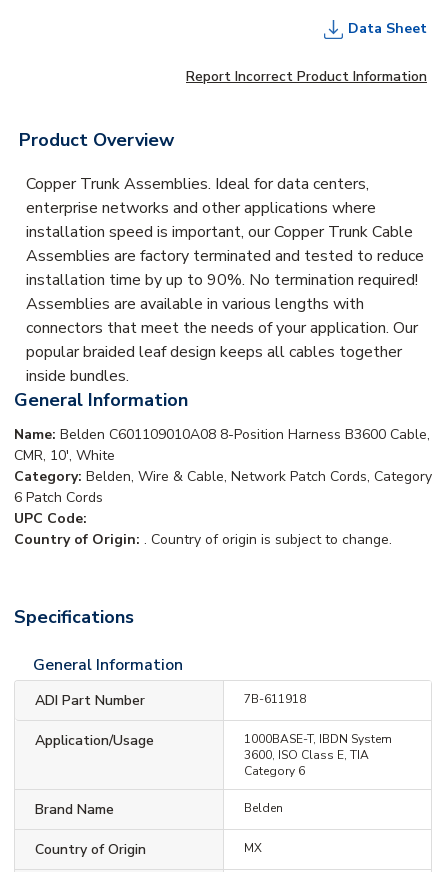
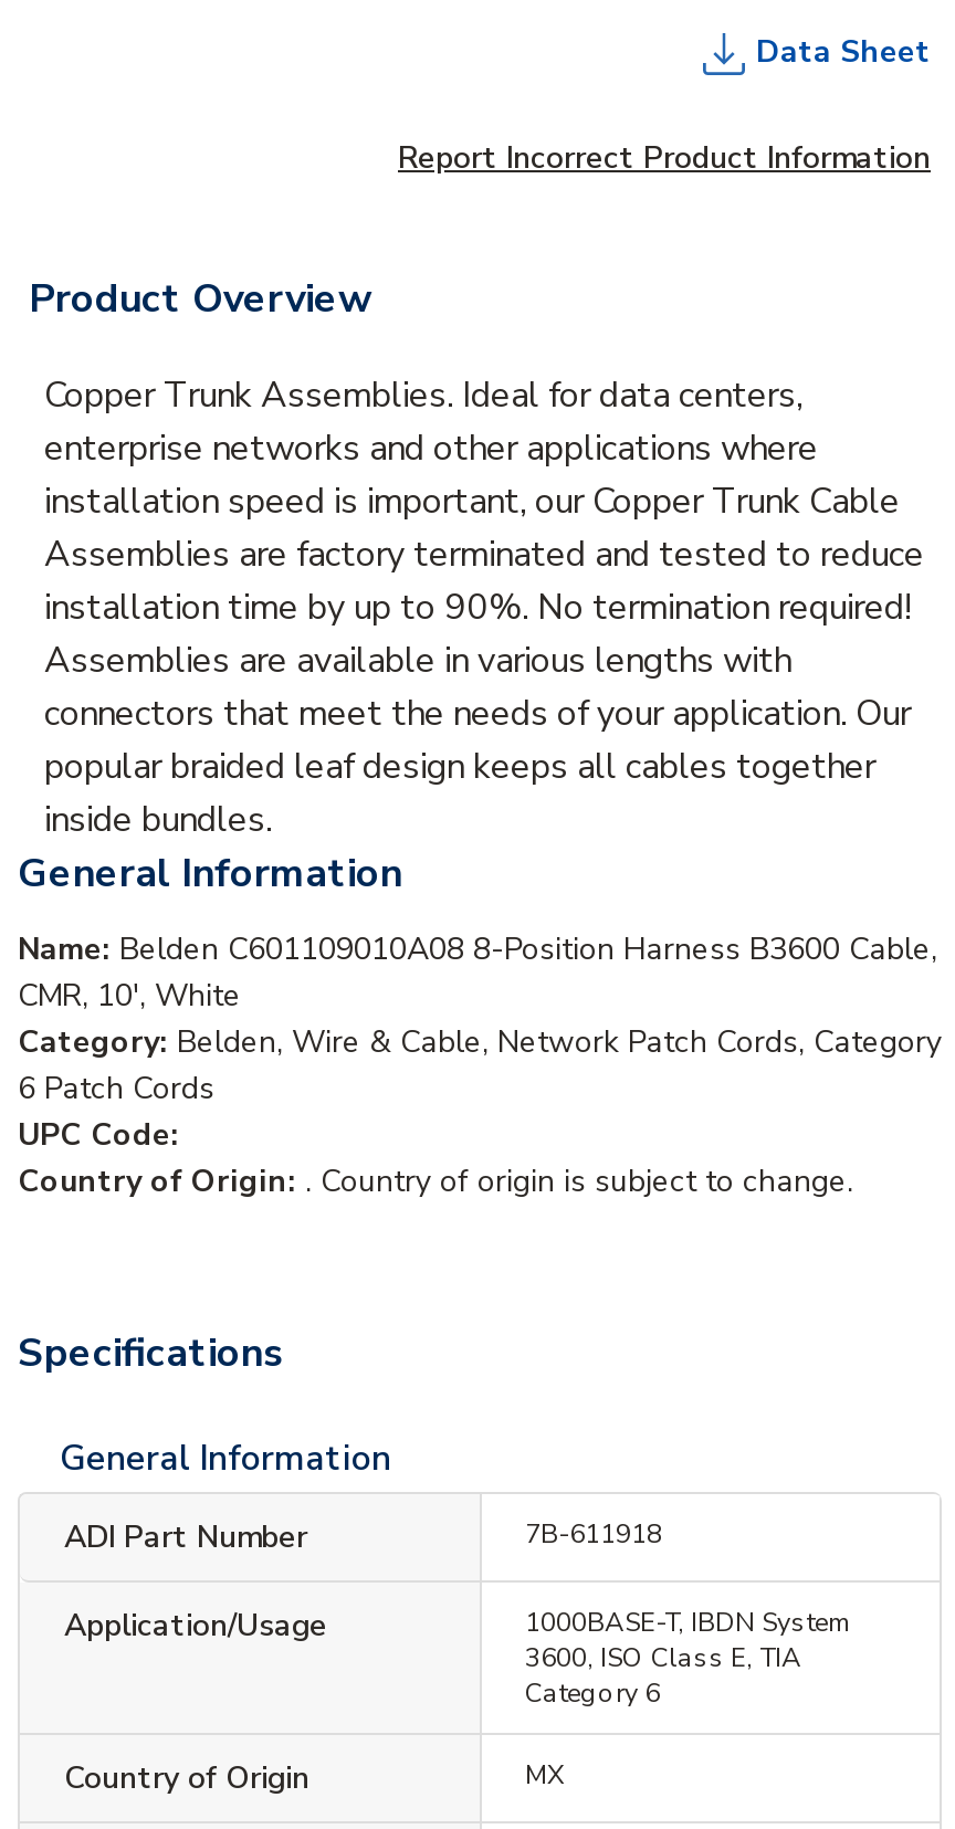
[35,800,282,819] Brand Name | Belden -> none

